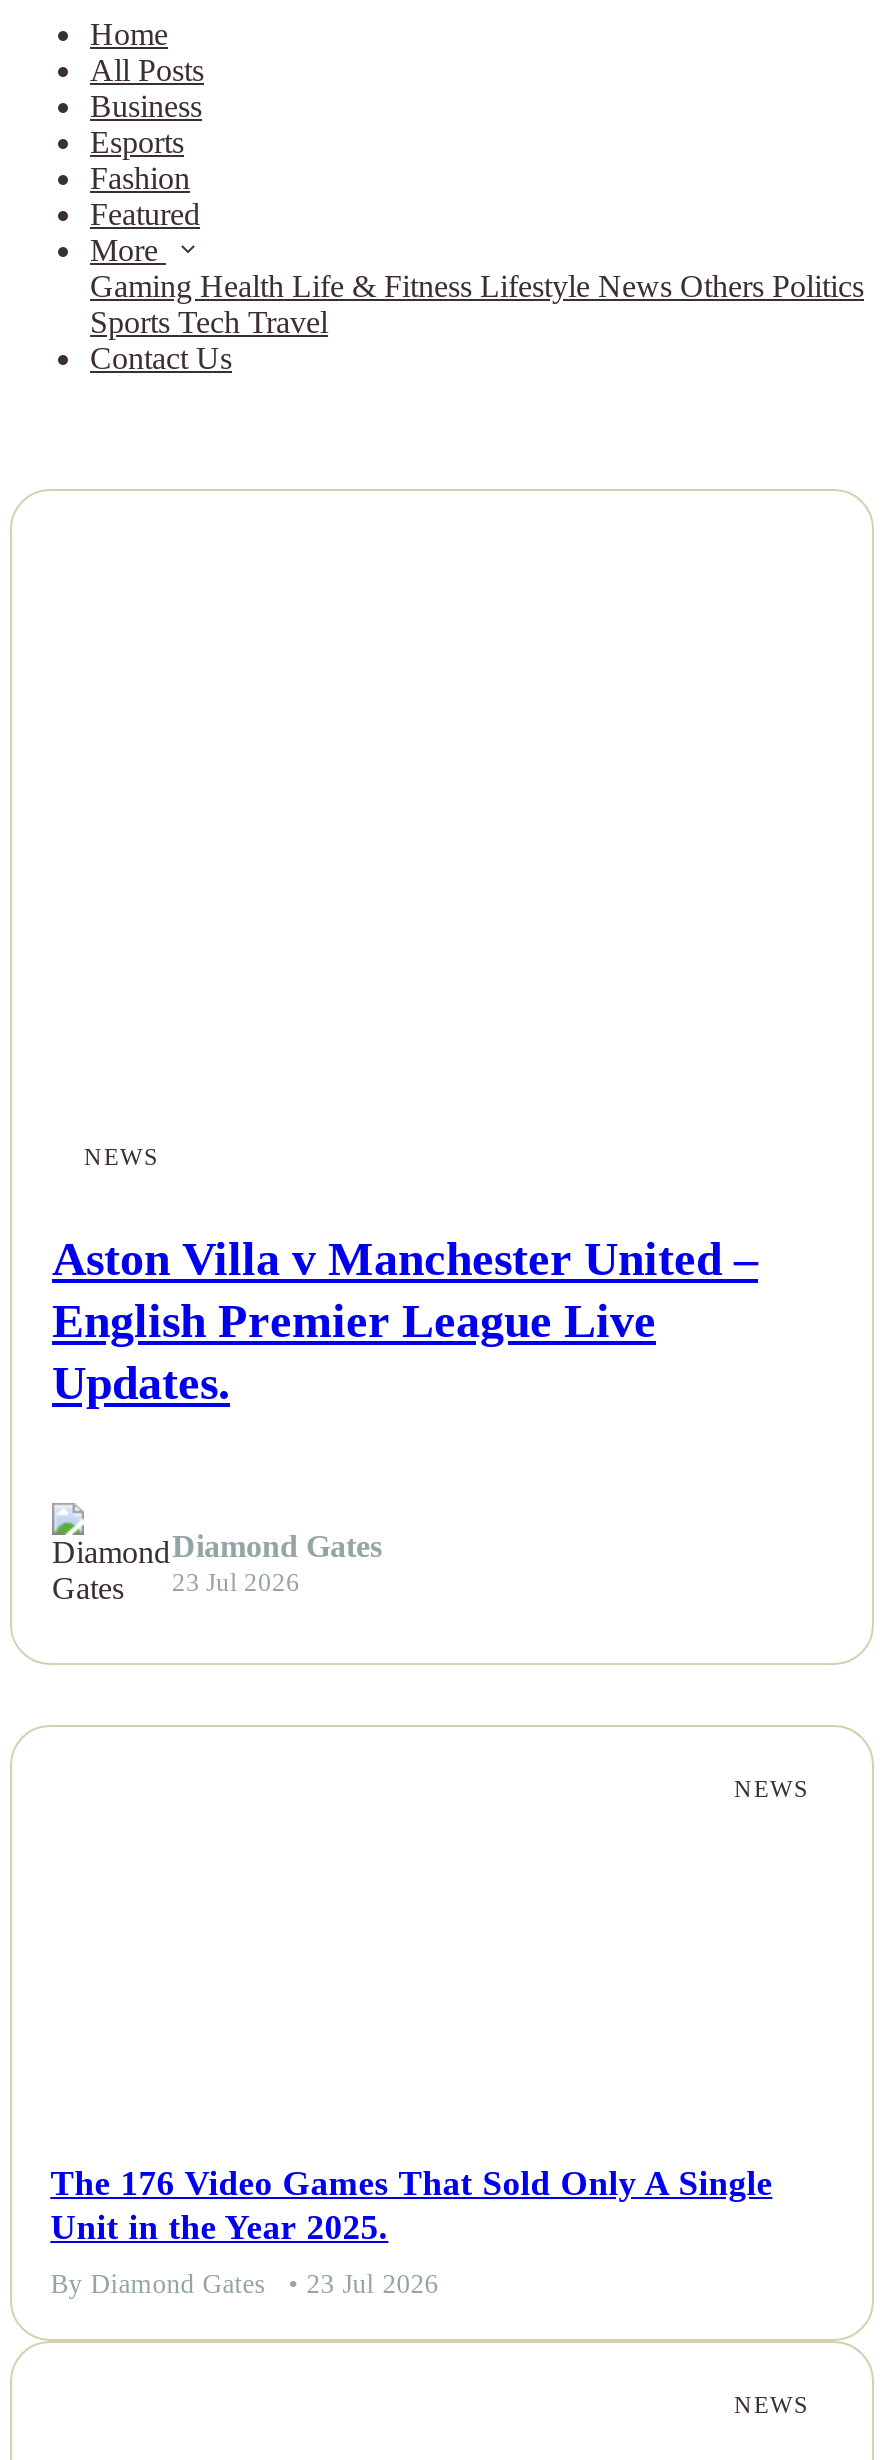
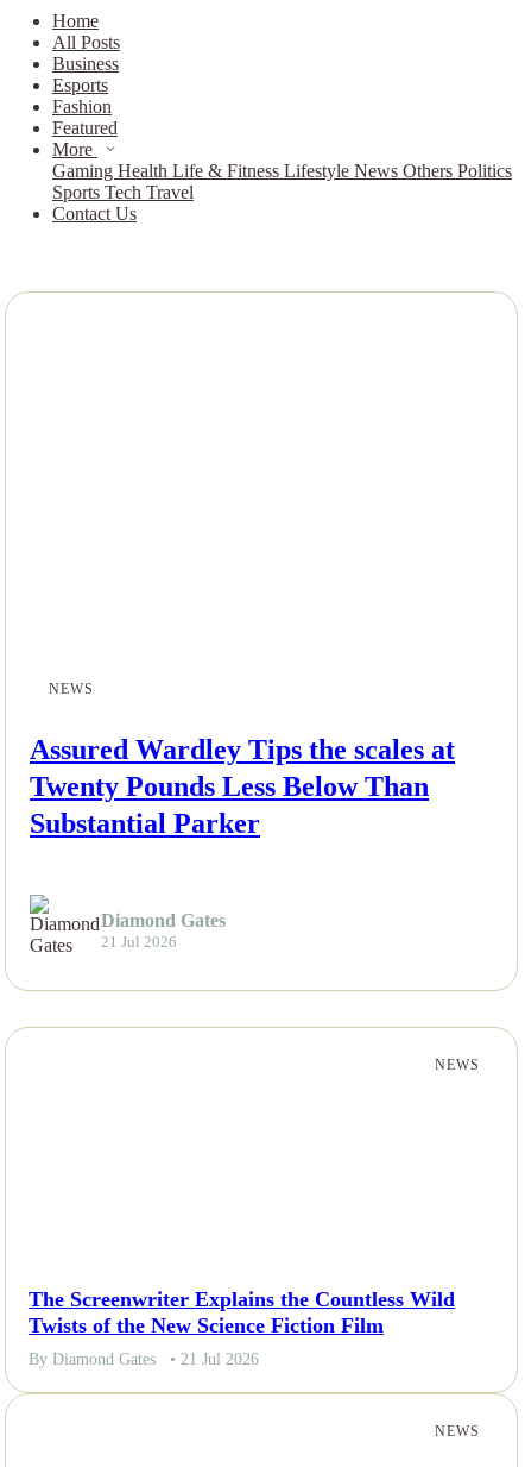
[52,1233,758,1409] Aston Villa v Manchester United – | English Premier League Live | Updates. -> [30,734,455,839] Assured Wardley Tips the scales at | Twenty Pounds Less Below Than | Substantial Parker
[172,1568,300,1596] 23 Jul 2026 -> [101,933,177,950] 21 Jul 2026
[50,2163,772,2247] The 176 Video Games That Sold Only A Single | Unit in the Year 2025. -> [29,1287,455,1337] The Screenwriter Explains the Countless Wild | Twists of the New Science Fiction Film
[50,2269,438,2299] By Diamond Gates • 23 Jul 2026 -> [29,1350,259,1368] By Diamond Gates • 21 Jul 2026

